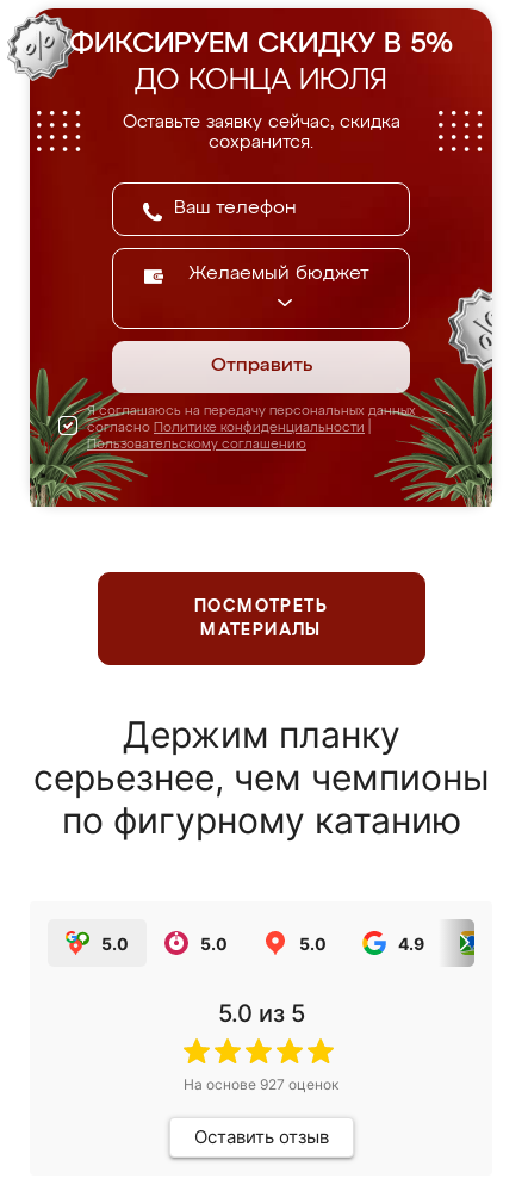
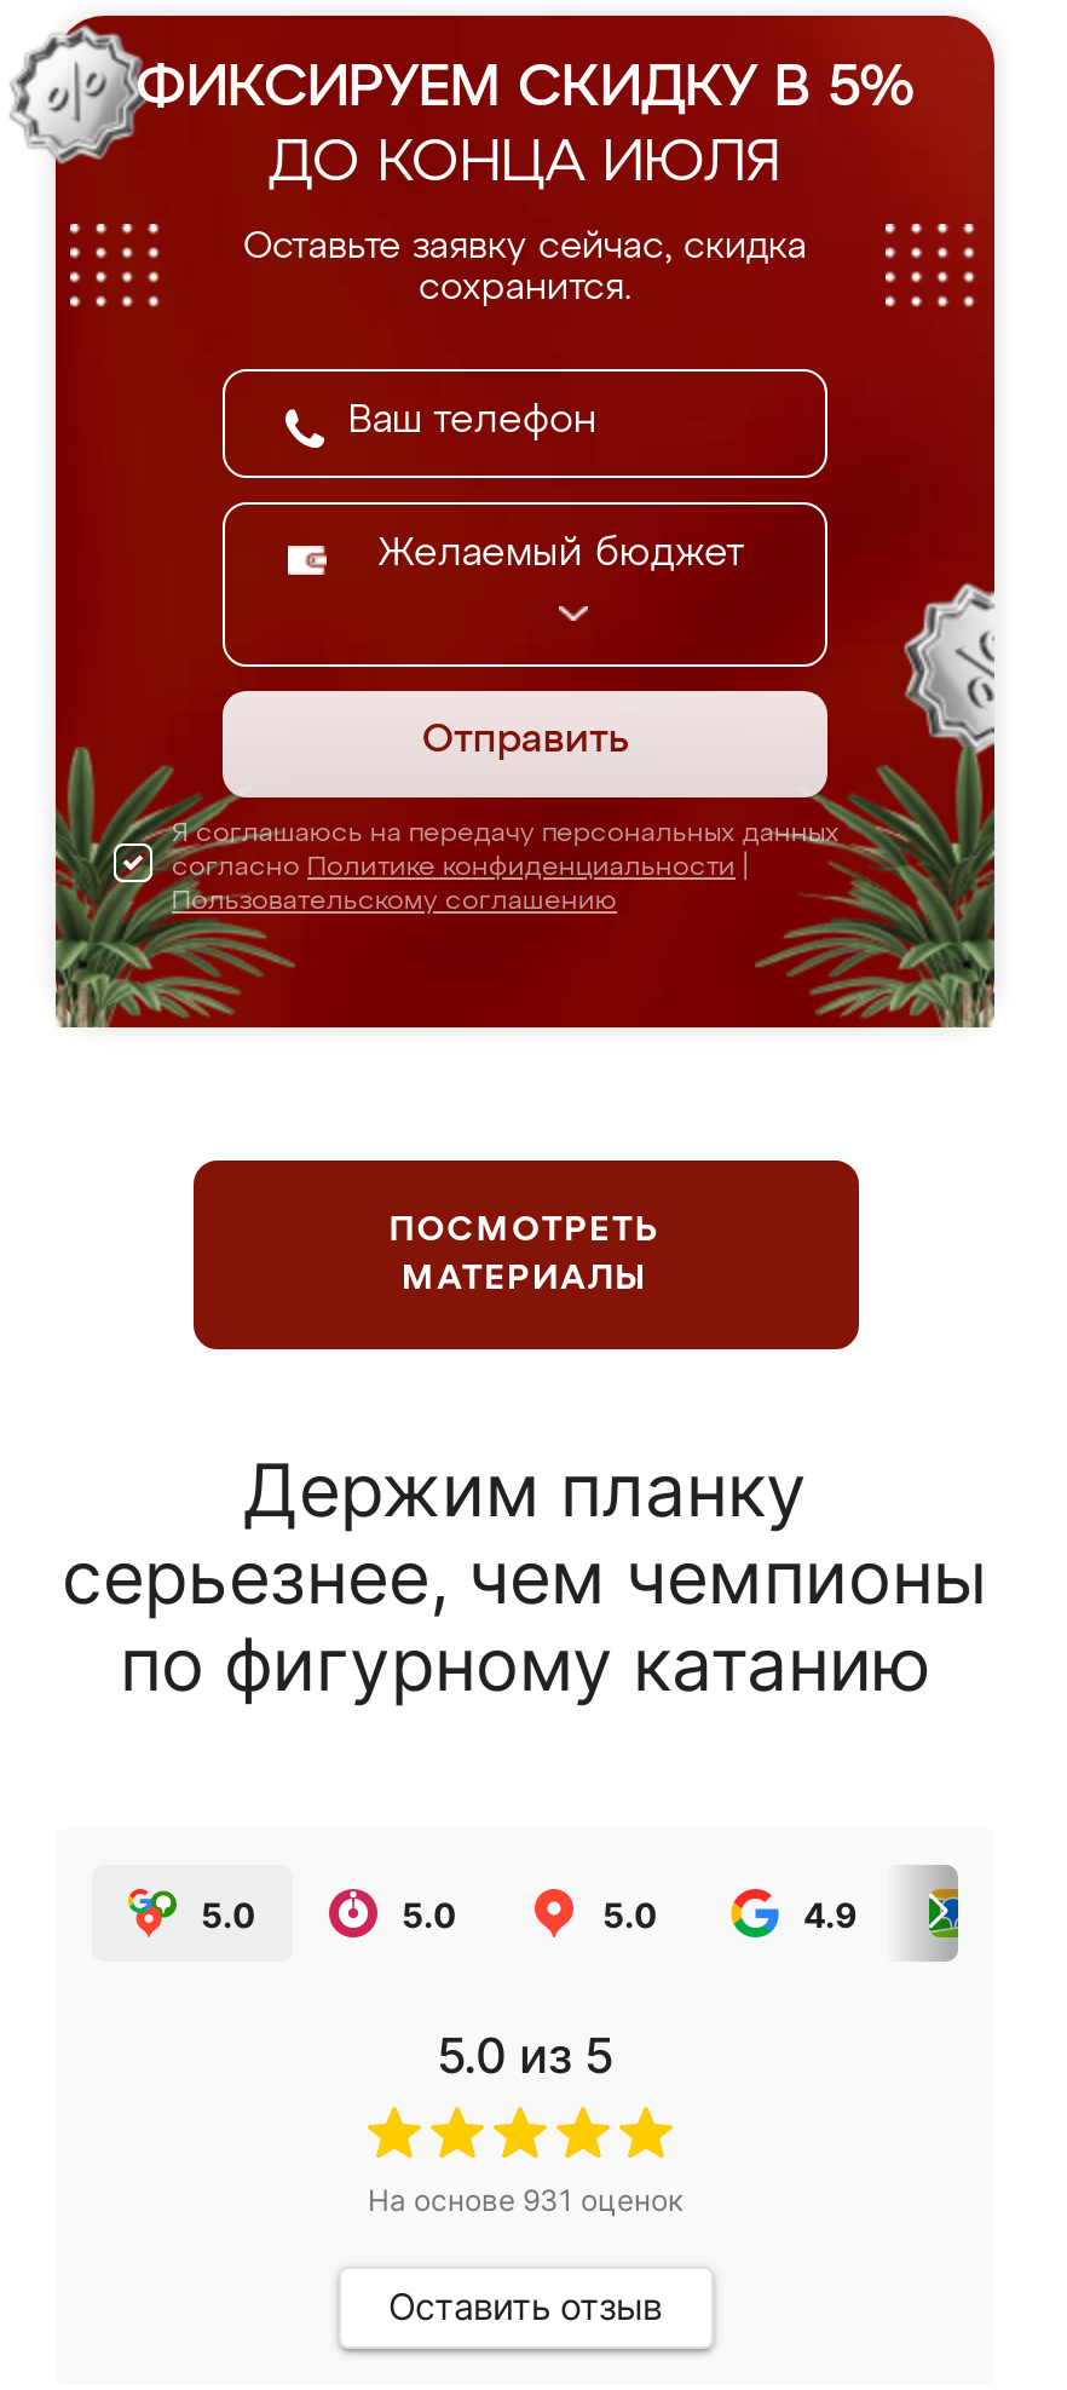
[184,1075,338,1093] На основе 927 оценок -> [368,2182,682,2218] На основе 931 оценок

